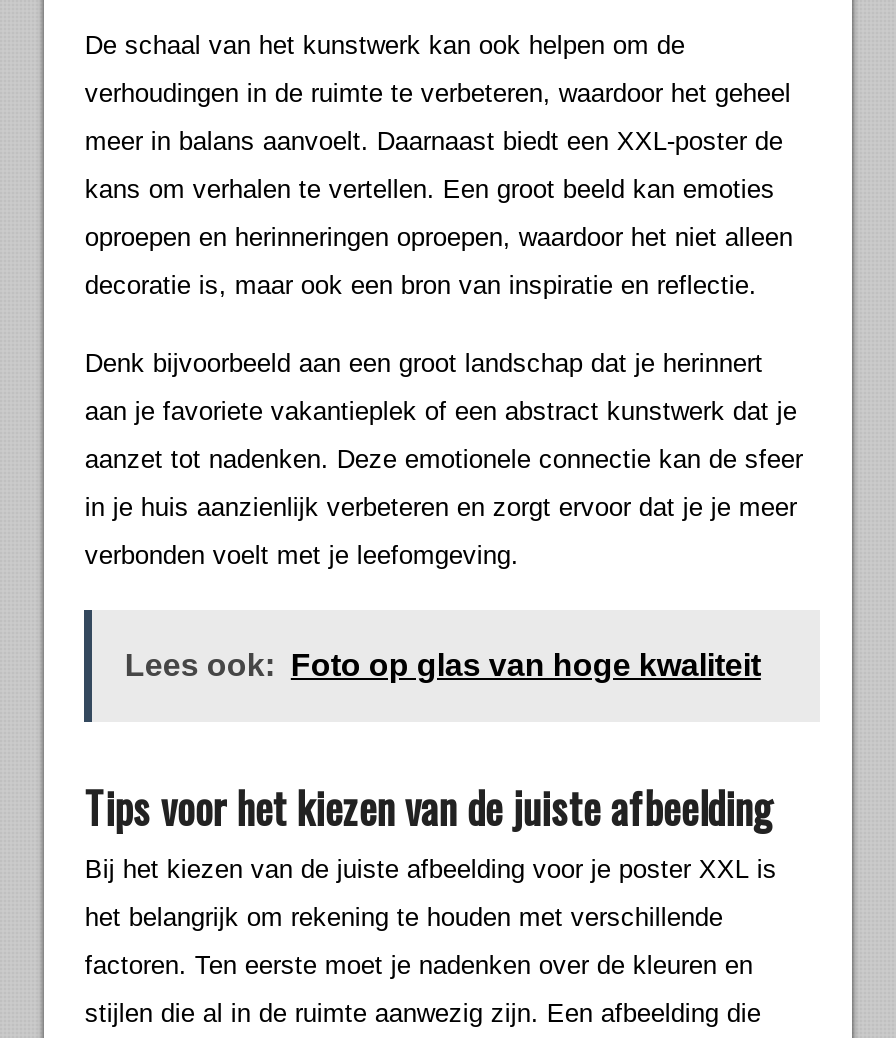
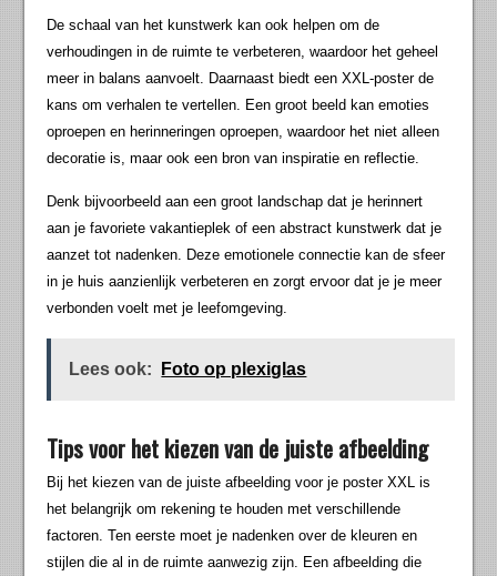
[125,648,761,682] Lees ook: Foto op glas van hoge kwaliteit -> [69,360,307,379] Lees ook: Foto op plexiglas

